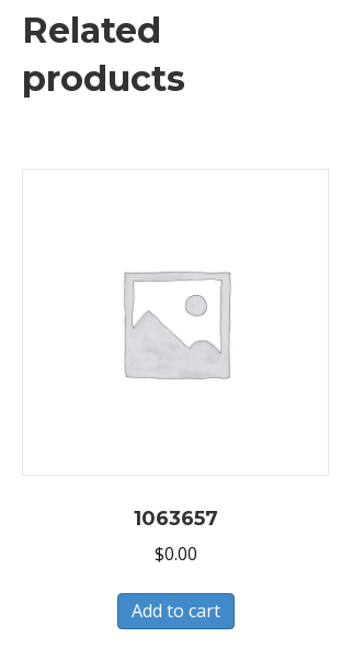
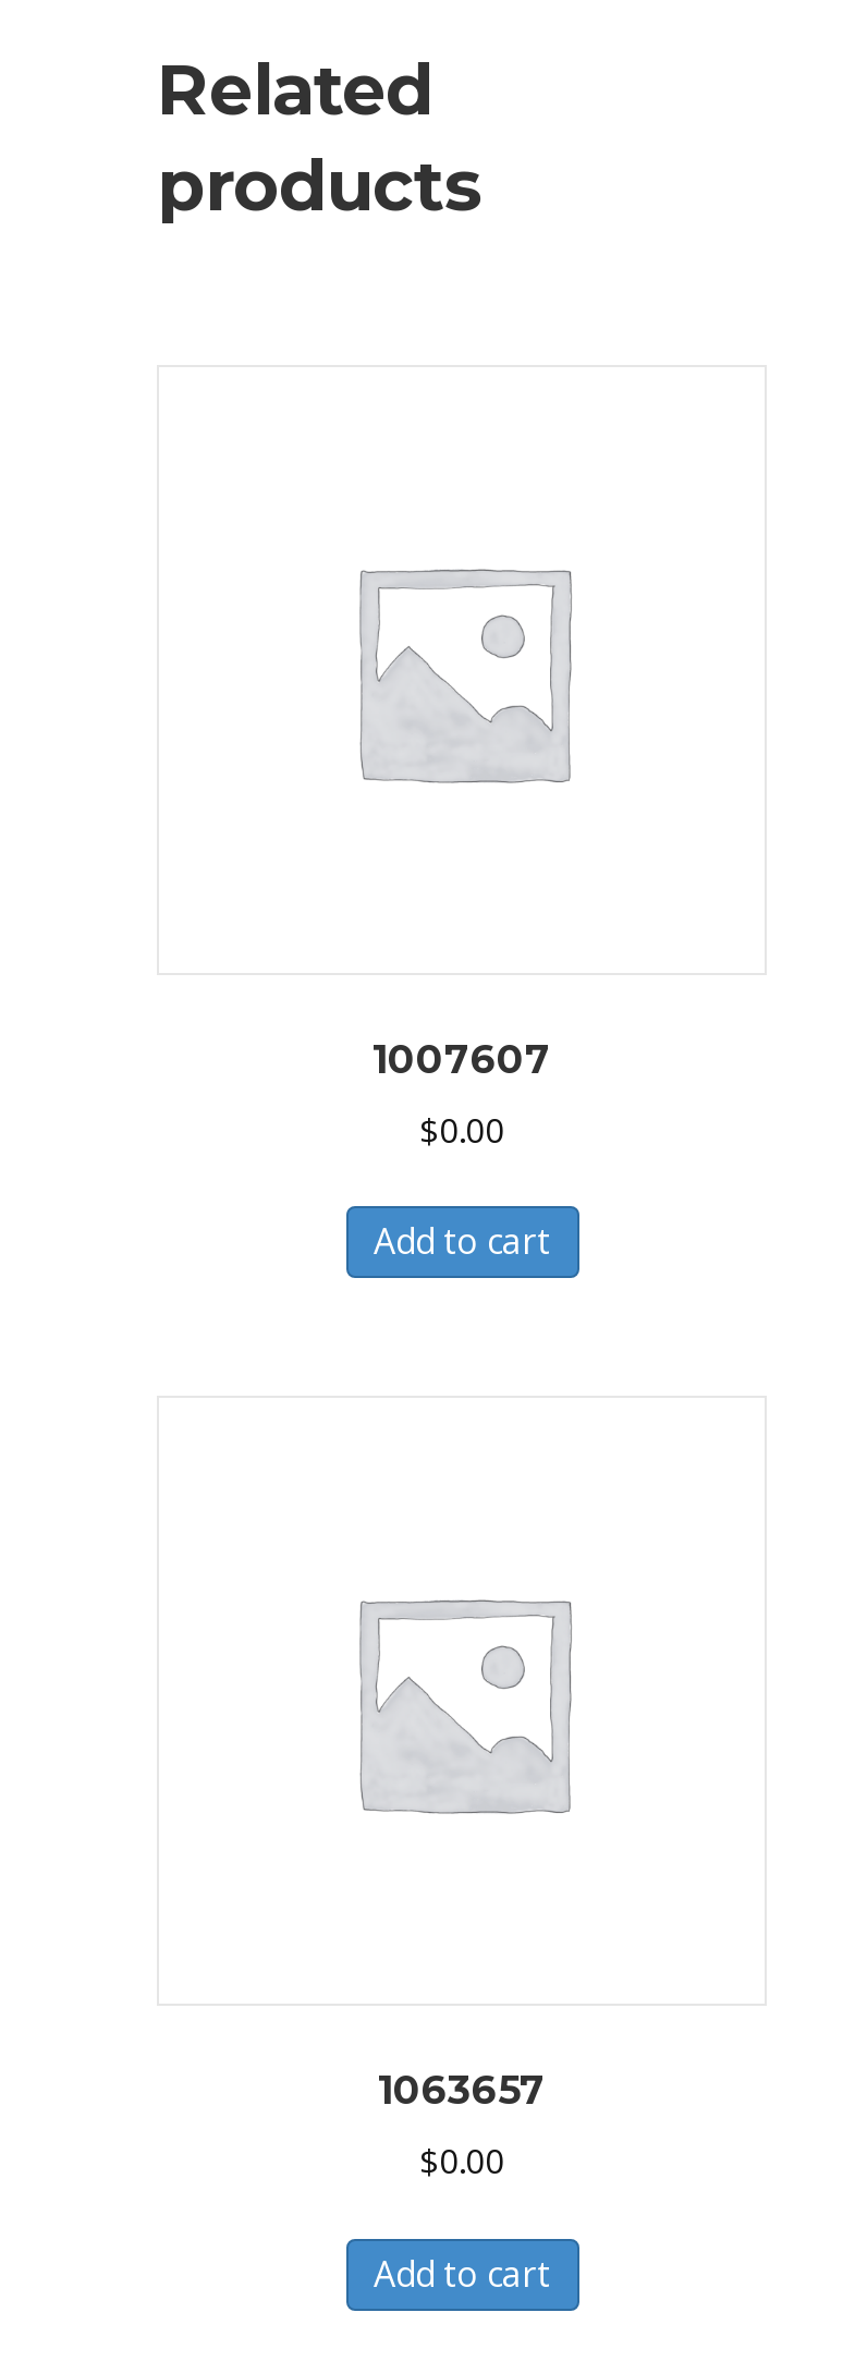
none -> [372,1035,551,1265] 1007607 | $0.00 | Add to cart

